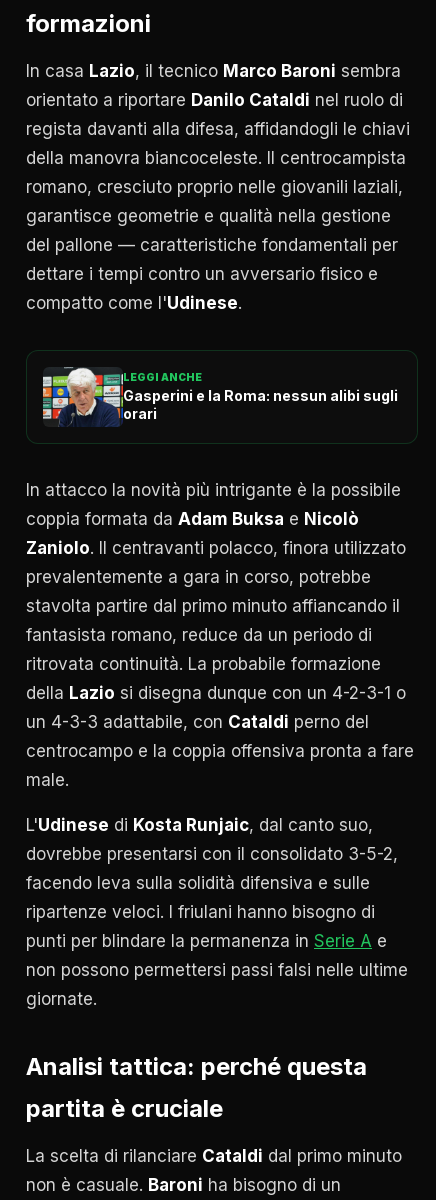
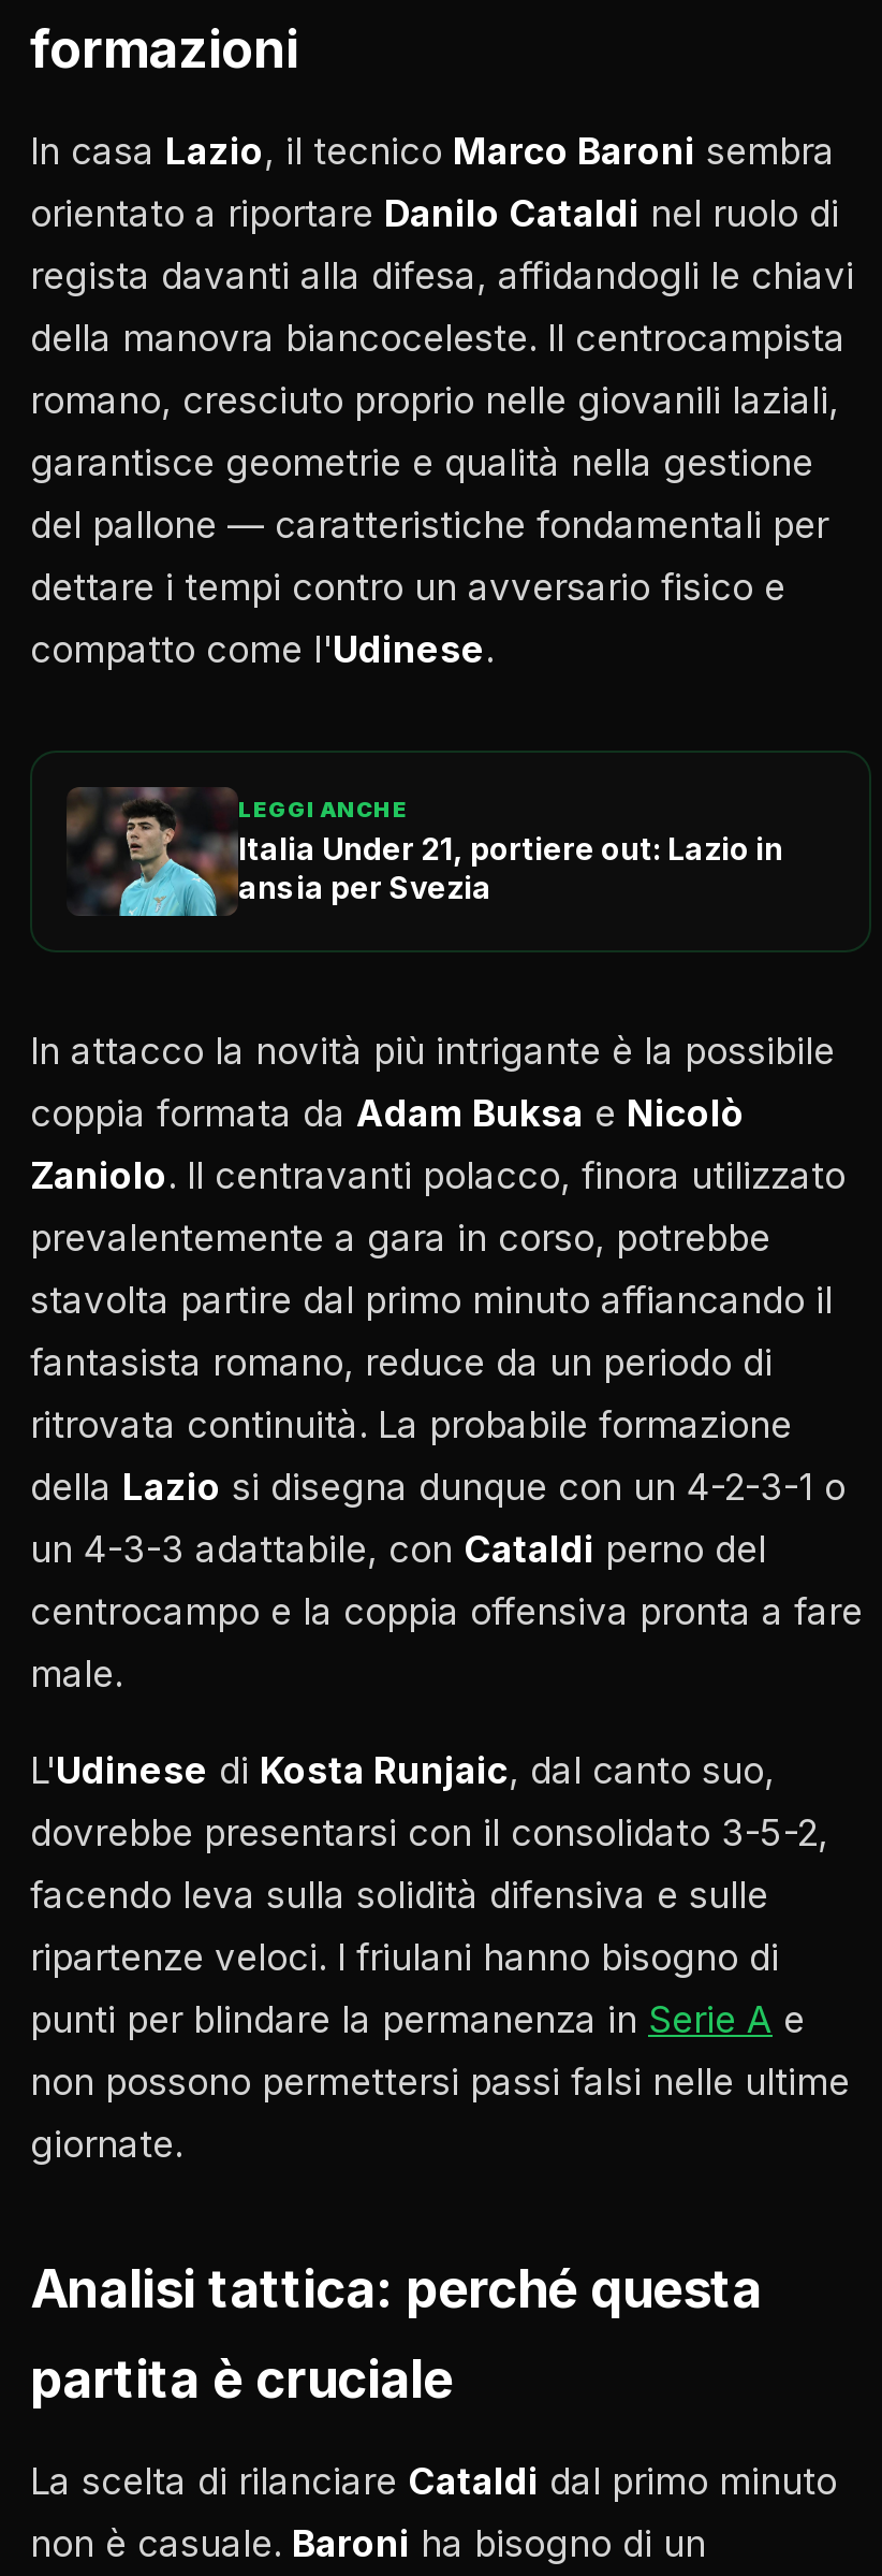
[42,367,398,427] [image] | Gasperini e la Roma: nessun alibi sugli | orari -> [67,787,783,918] [image] | Italia Under 21, portiere out: Lazio in | ansia per Svezia

